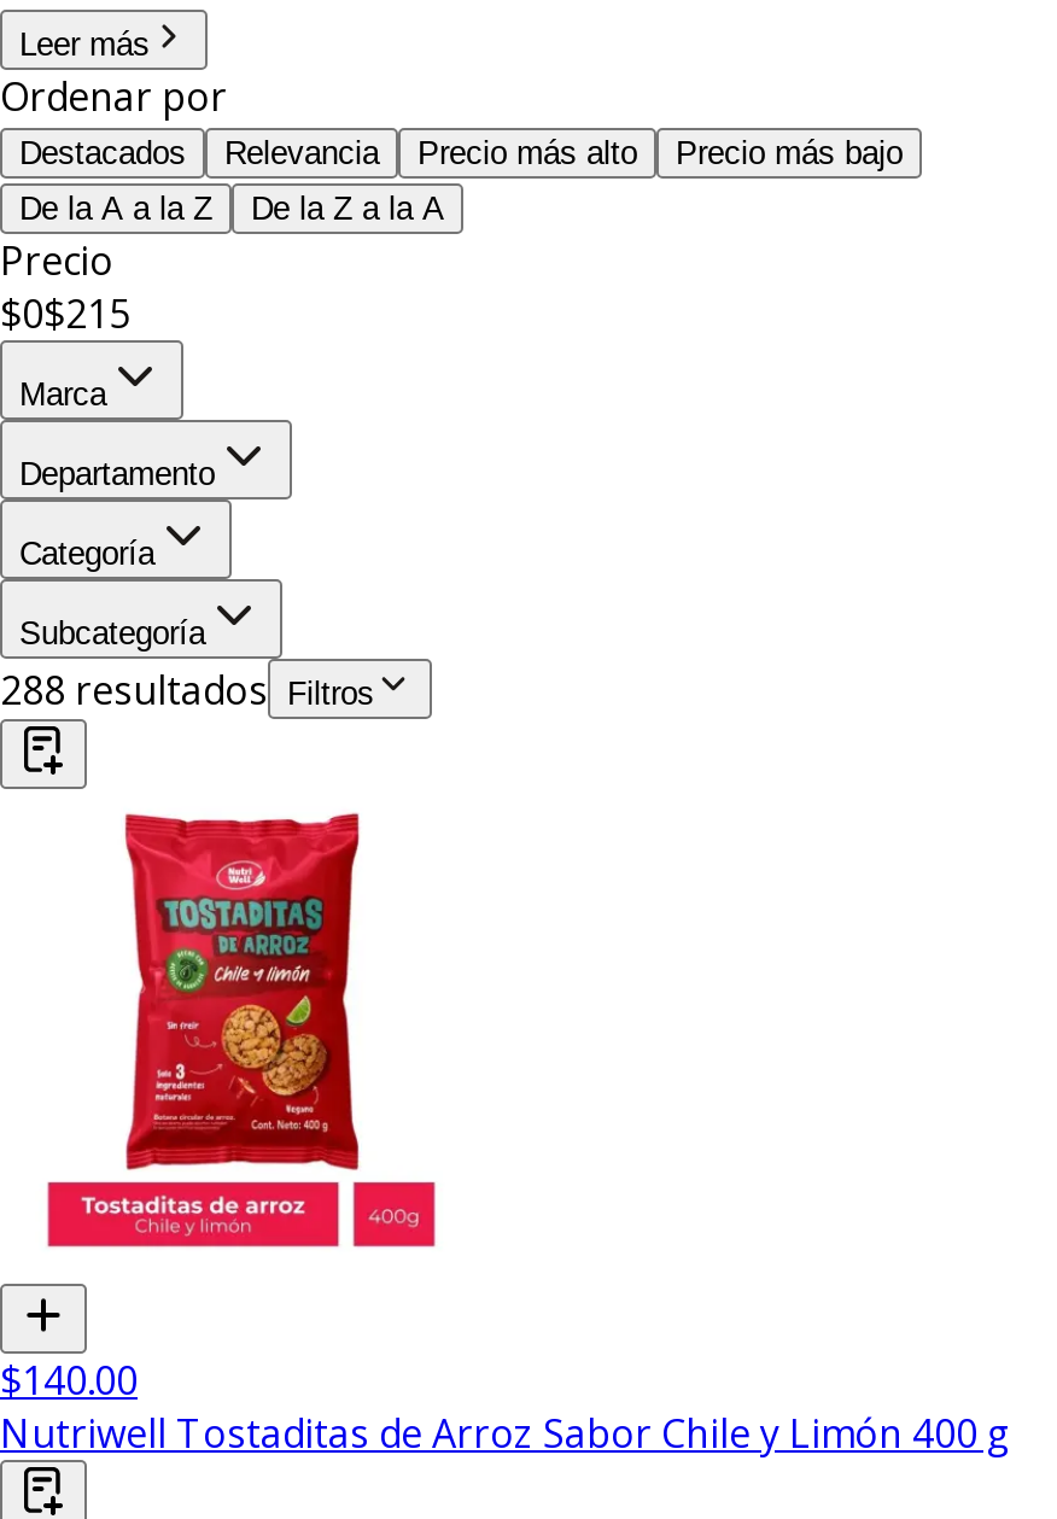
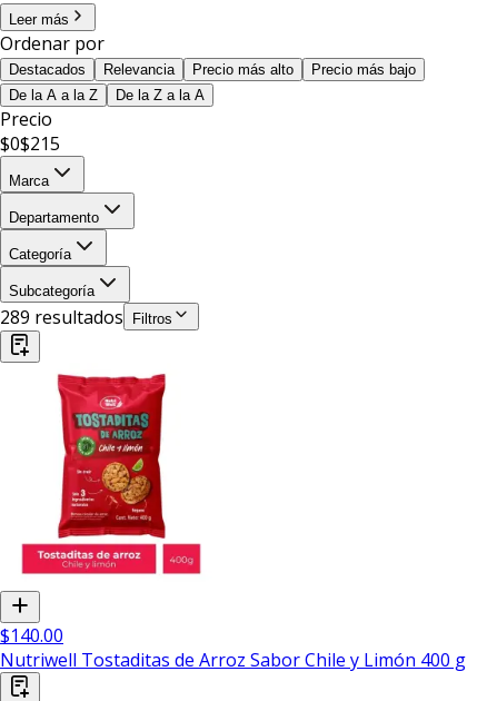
[0,663,374,716] 288 resultados Filtros -> [0,305,172,329] 289 resultados Filtros

